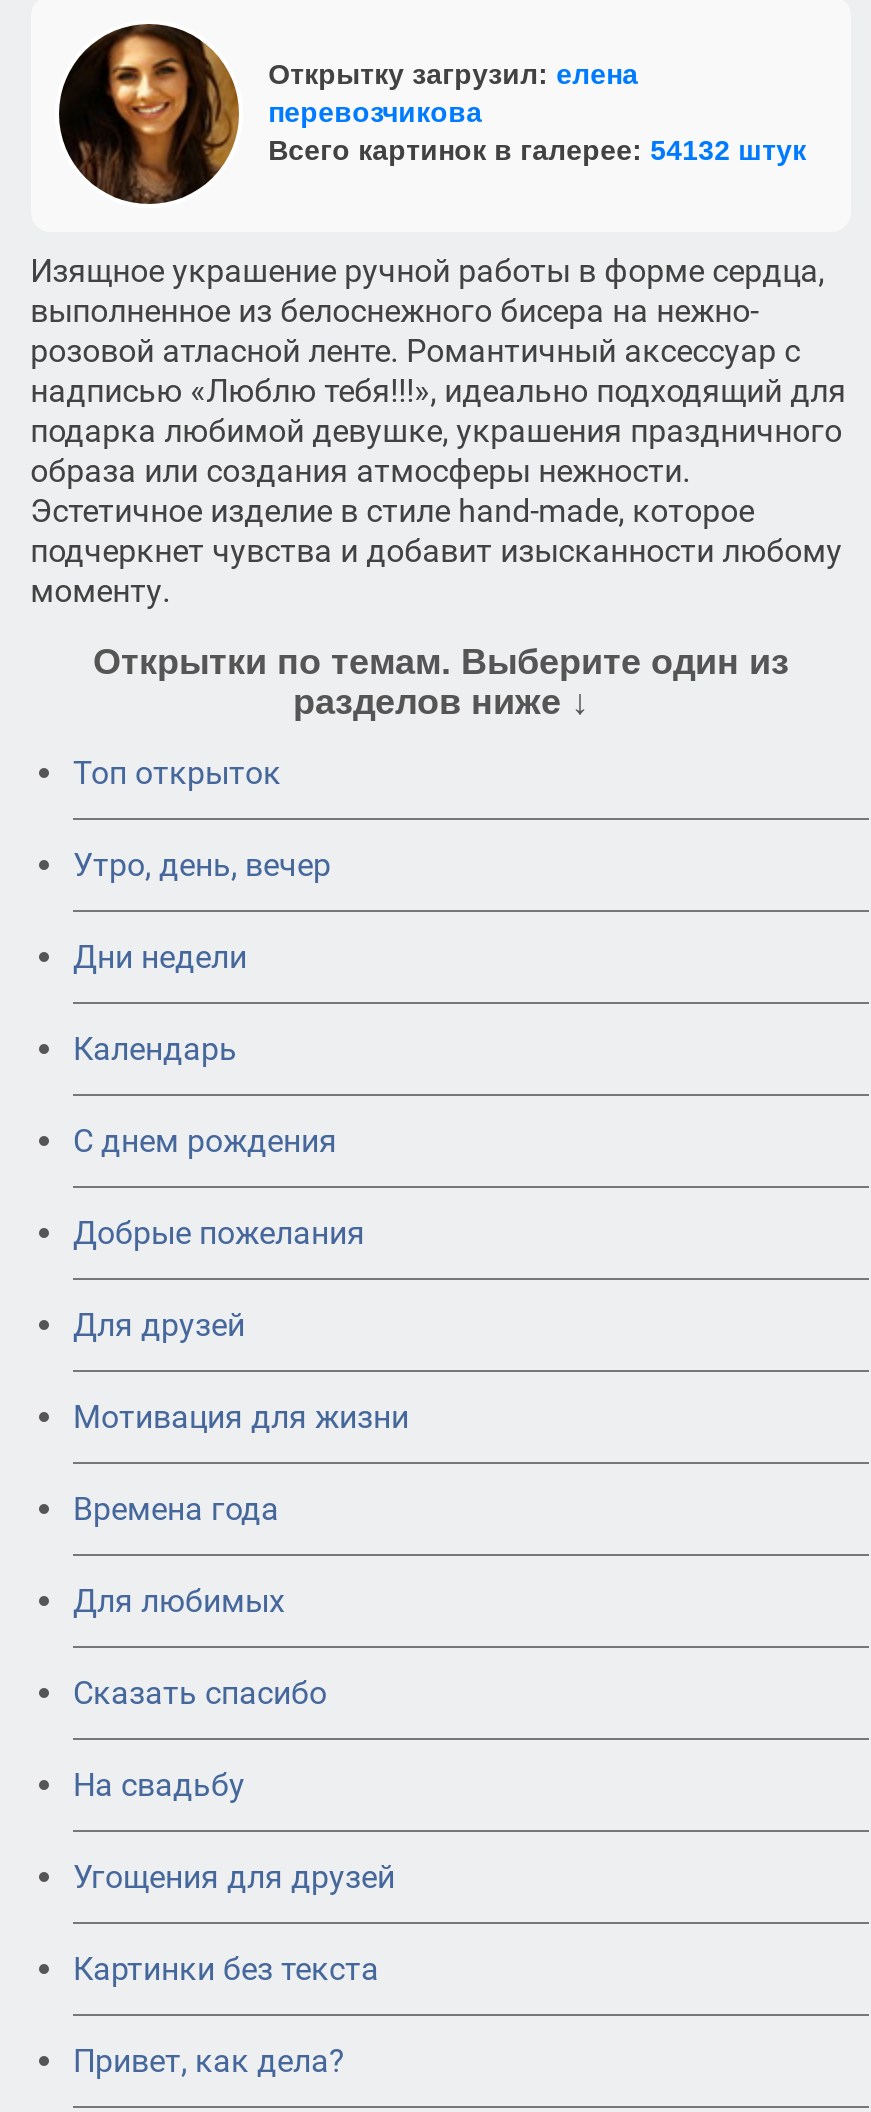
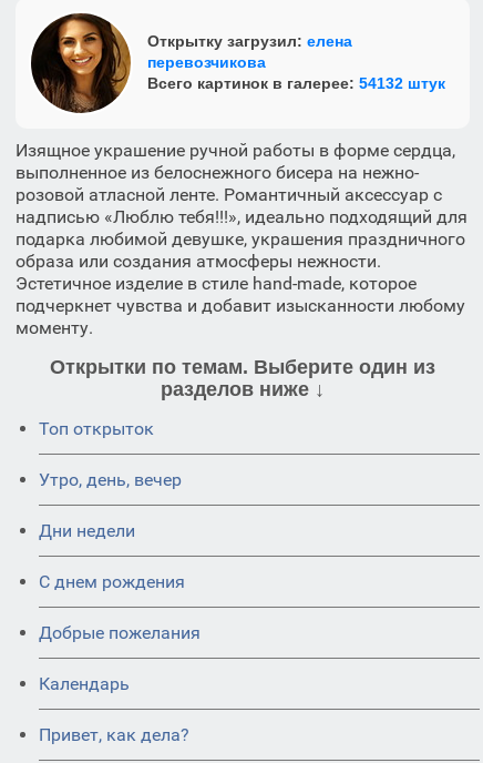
moved [73,1030,237,1068] -> [39,673,130,694]: Календарь
[73,1306,409,1988] Для друзей | Мотивация для жизни | Времена года | Для любимых | Сказать спасибо | На свадьбу | Угощения для друзей | Картинки без текста -> none

